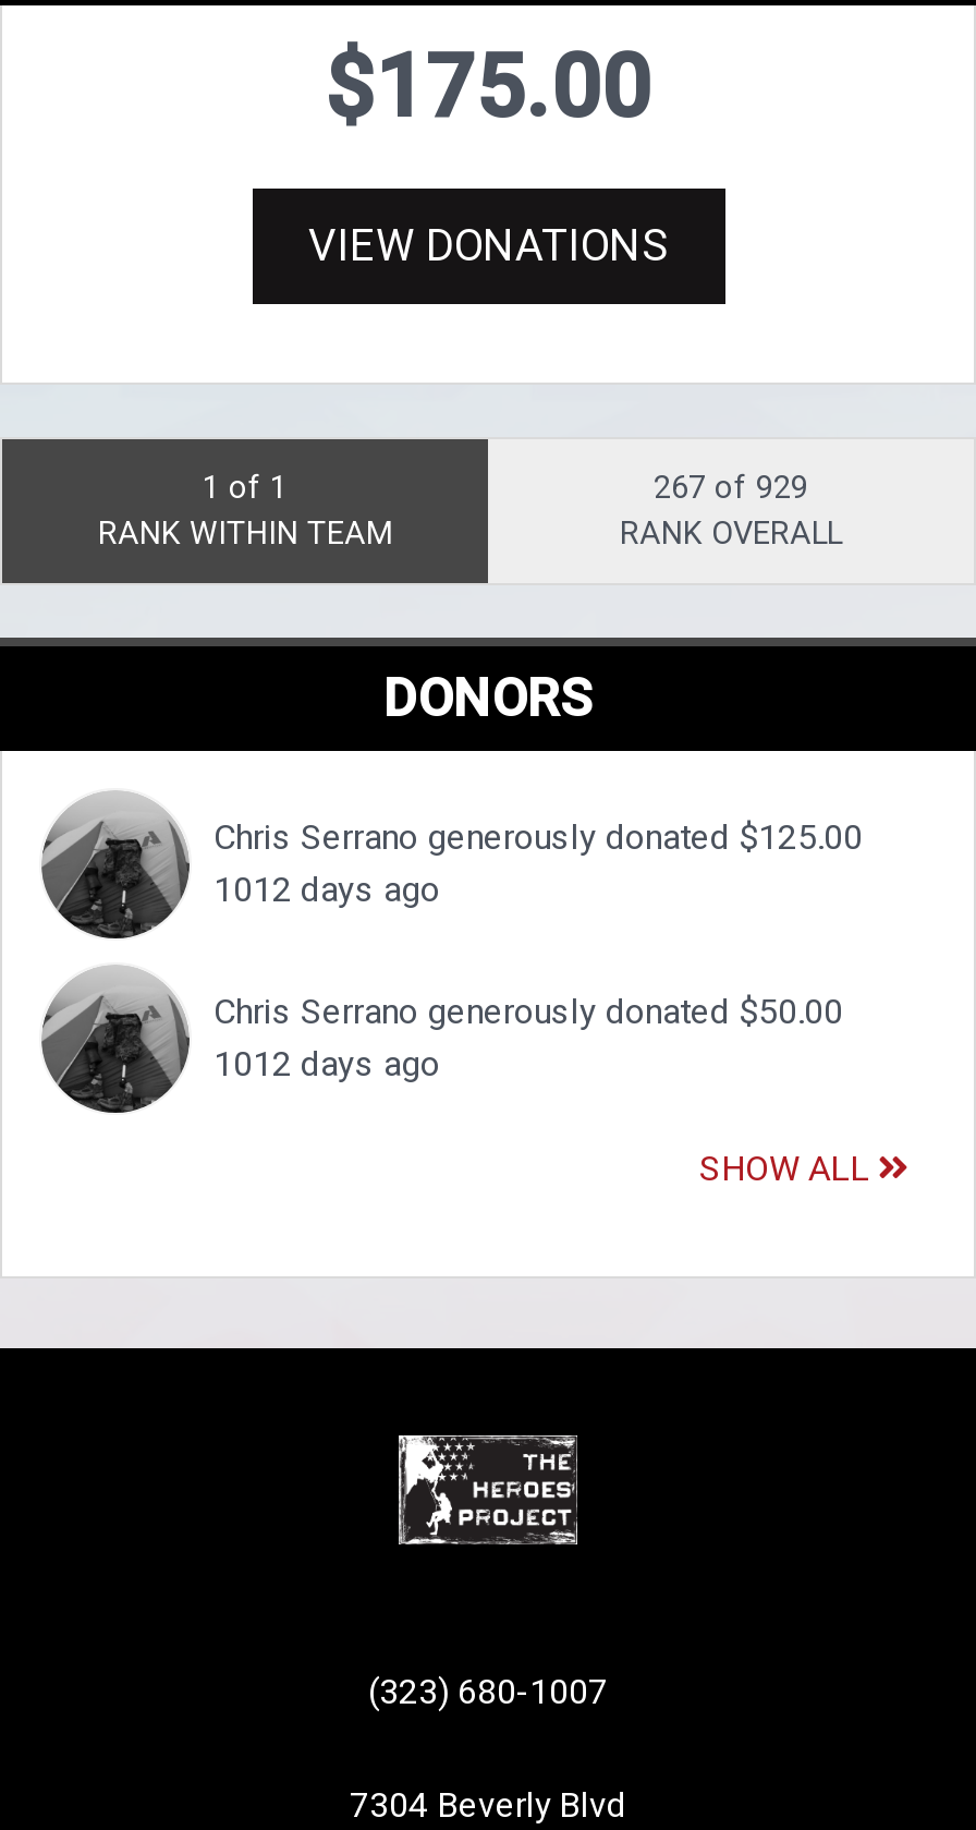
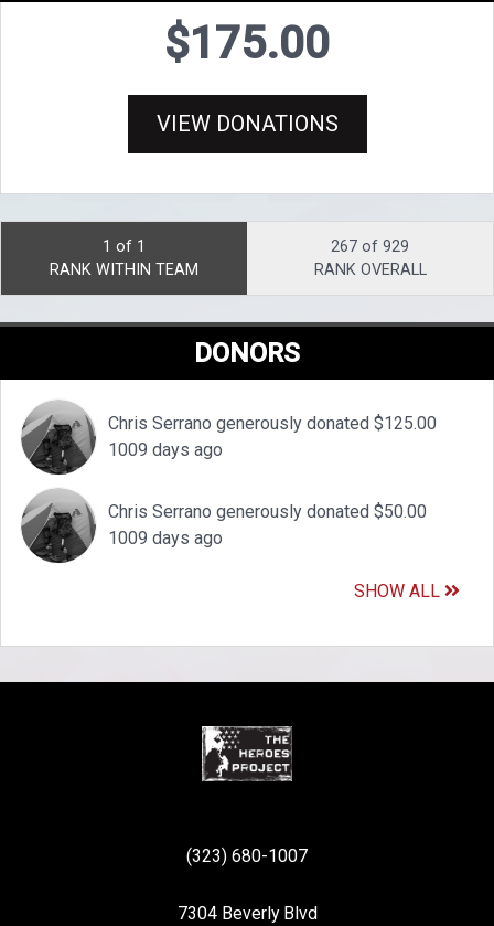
[213,870,440,911] 1012 days ago -> [108,440,223,461] 1009 days ago
[213,1044,440,1085] 1012 days ago -> [108,528,223,549] 1009 days ago

